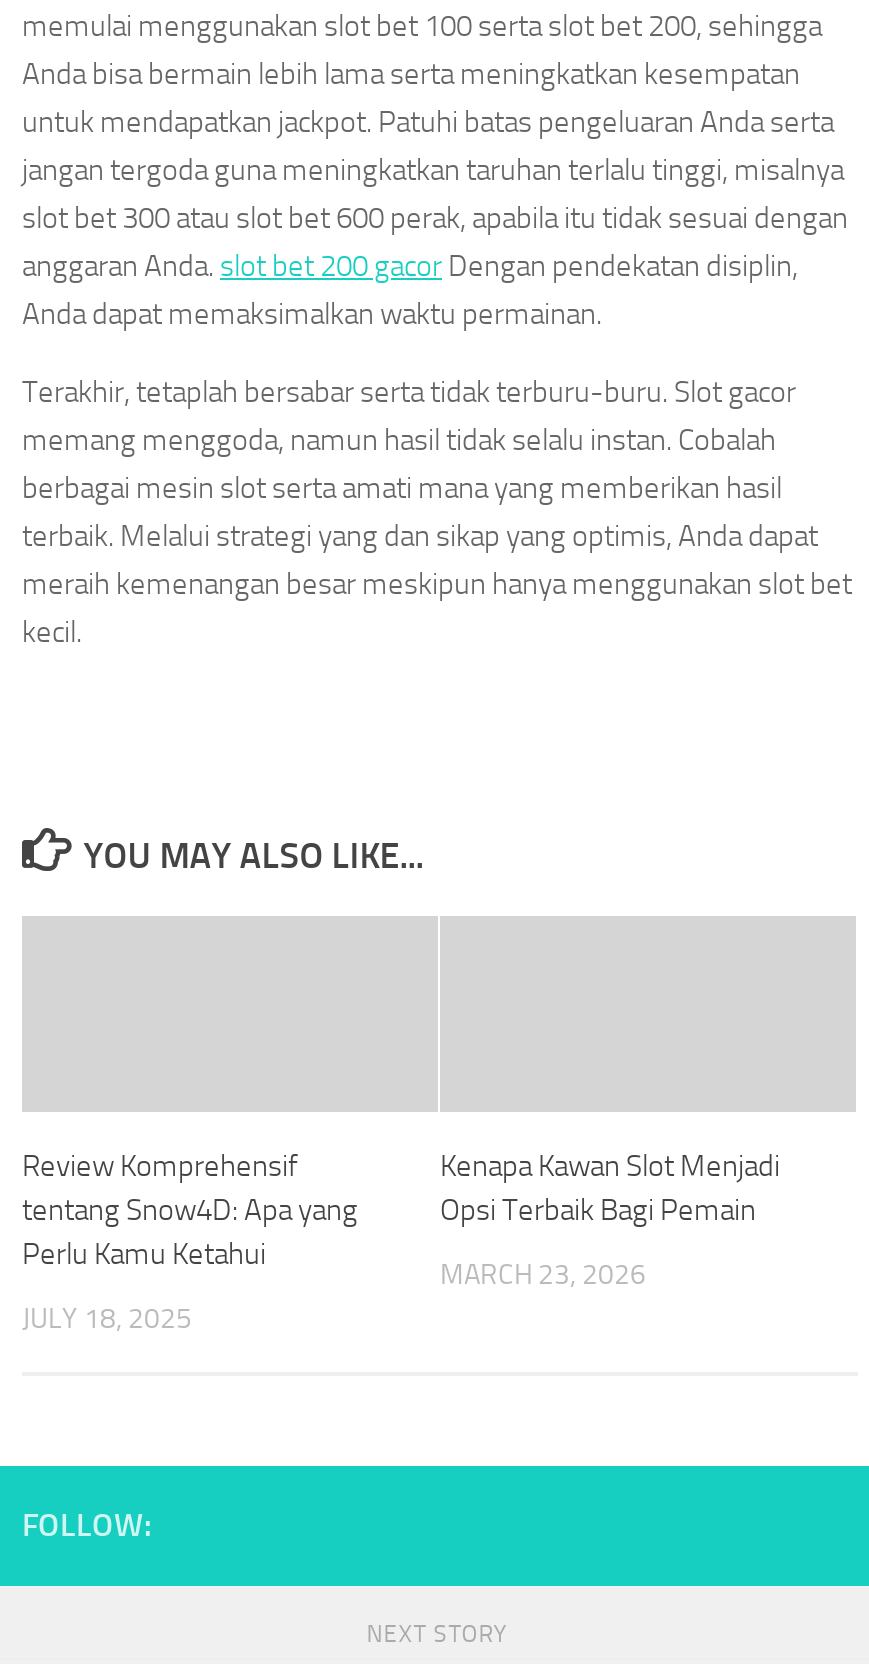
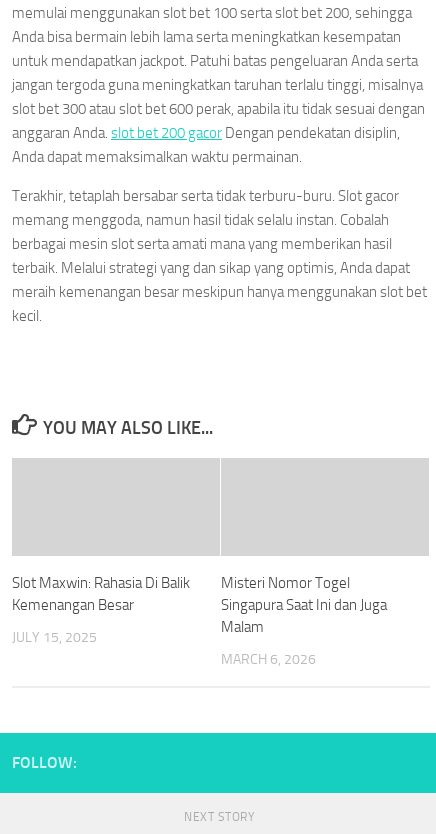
[22,1148,358,1272] Review Komprehensif | tentang Snow4D: Apa yang | Perlu Kamu Ketahui -> [12,574,190,614] Slot Maxwin: Rahasia Di Balik | Kemenangan Besar
[440,1148,780,1228] Kenapa Kawan Slot Menjadi | Opsi Terbaik Bagi Pemain -> [221,574,387,636] Misteri Nomor Togel | Singapura Saat Ini dan Juga | Malam
[440,1258,646,1292] MARCH 23, 2026 -> [221,651,316,668] MARCH 6, 2026
[22,1302,192,1336] JULY 18, 2025 -> [12,629,97,646] JULY 15, 2025

